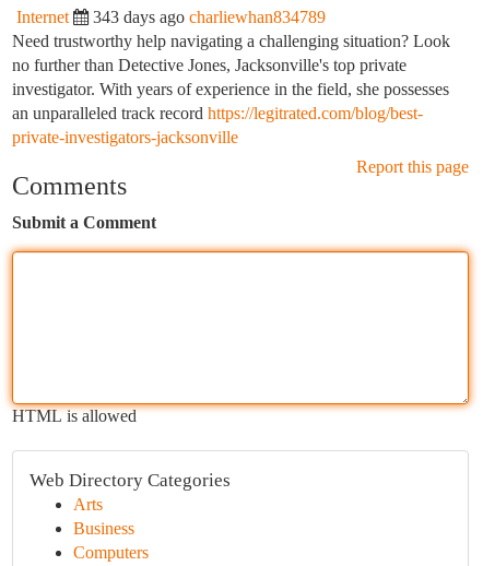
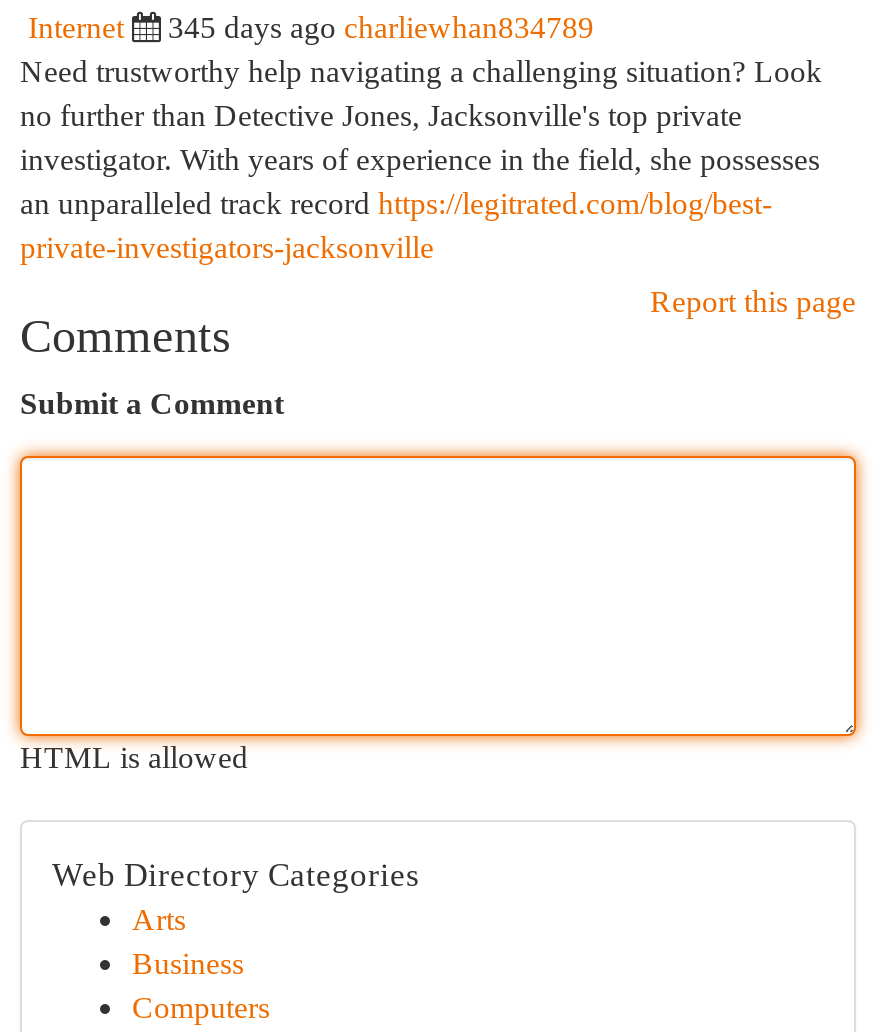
[93,8,326,26] 343 days ago charliewhan834789 -> [168,10,594,44] 345 days ago charliewhan834789

